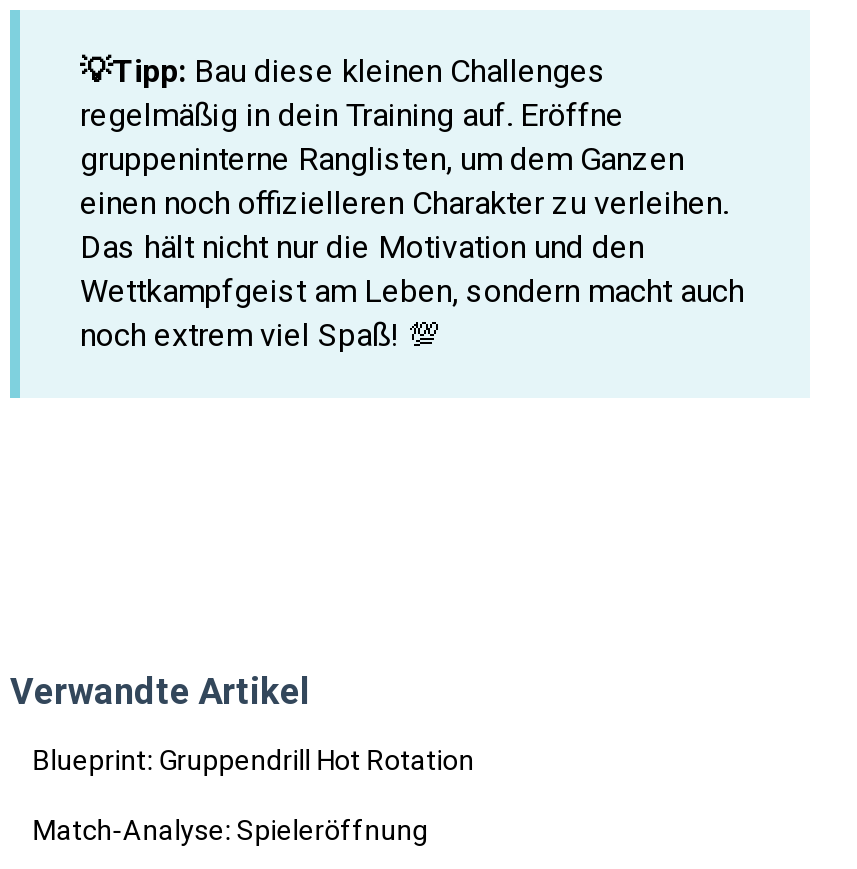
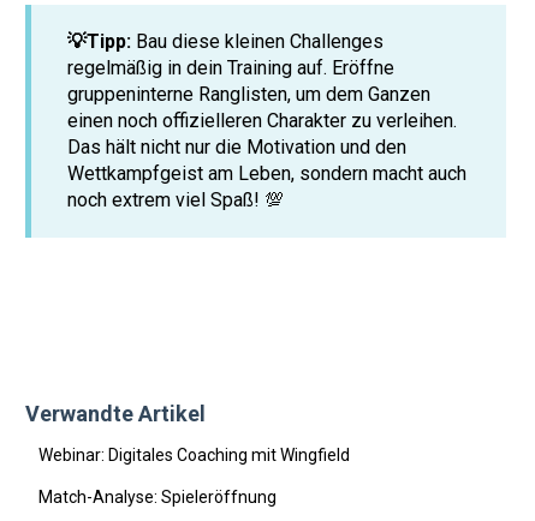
[32,744,474,776] Blueprint: Gruppendrill Hot Rotation -> [39,445,350,465] Webinar: Digitales Coaching mit Wingfield

